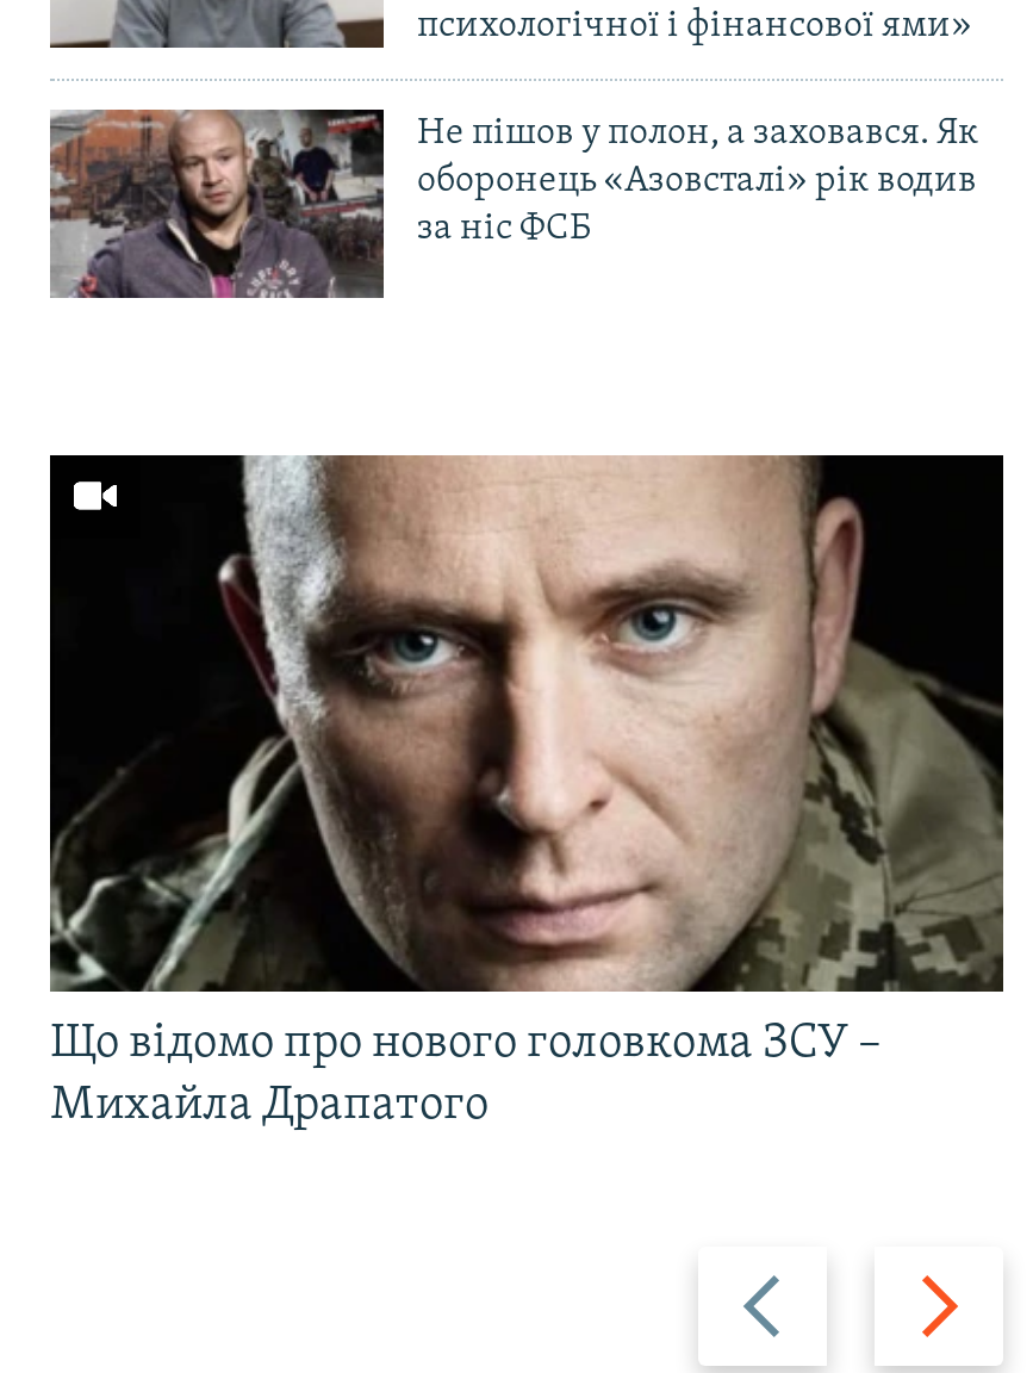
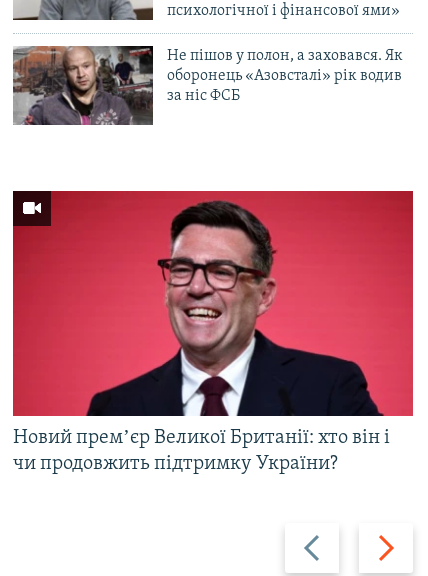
[48,453,1006,1130] [image] | Що відомо про нового головкома ЗСУ – | Михайла Драпатого -> [12,190,414,474] [image] | Новий премʼєр Великої Британії: хто він і | чи продовжить підтримку України?

